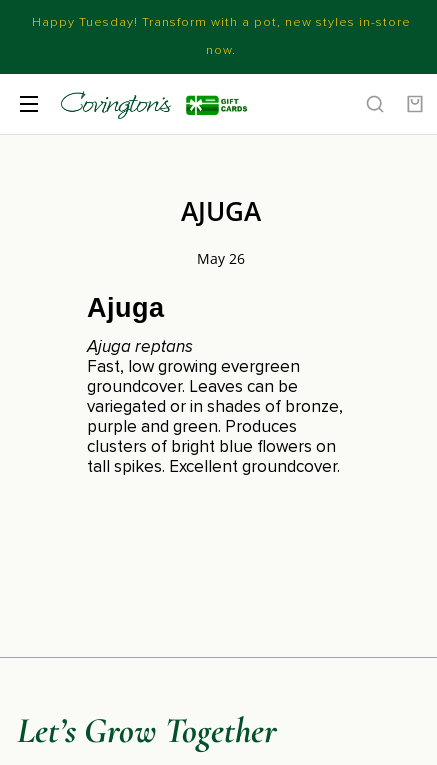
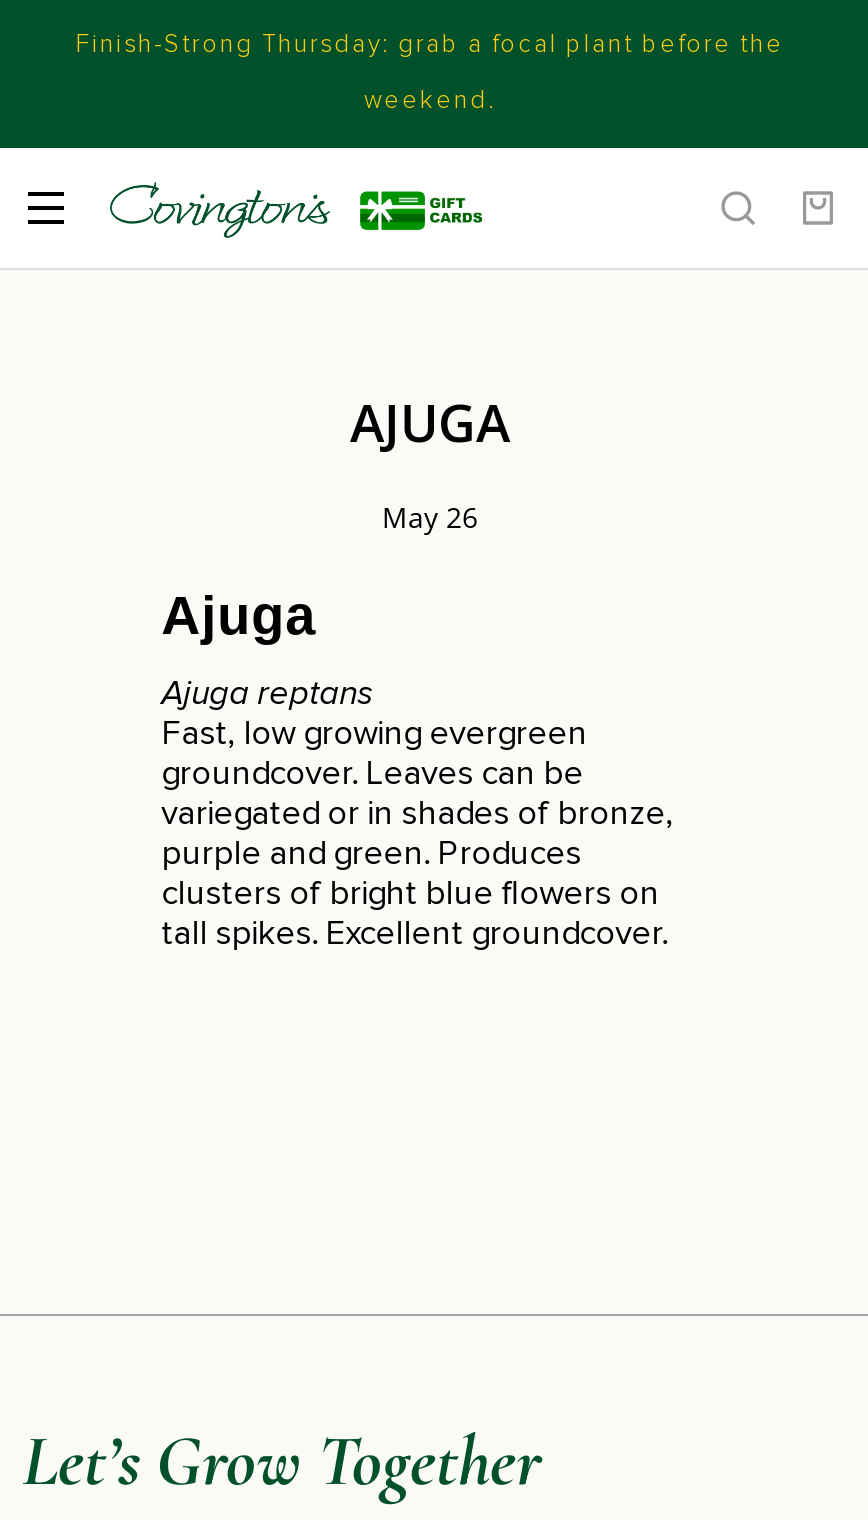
[31,14,410,30] Happy Tuesday! Transform with a pot, new styles in-store -> [76,28,784,60] Finish-Strong Thursday: grab a focal plant before the
[206,42,236,58] now. -> [364,84,496,116] weekend.

